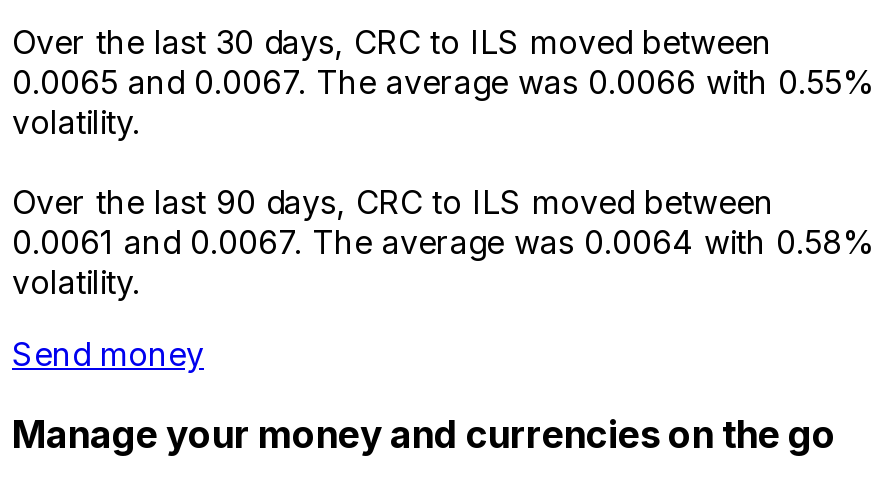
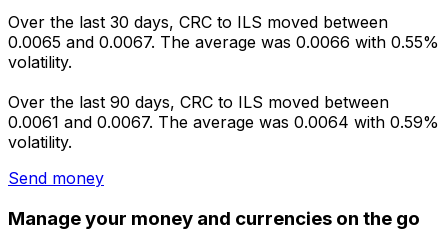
[12,222,874,262] 0.0061 and 0.0067. The average was 0.0064 with 0.58% -> [8,112,439,132] 0.0061 and 0.0067. The average was 0.0064 with 0.59%

